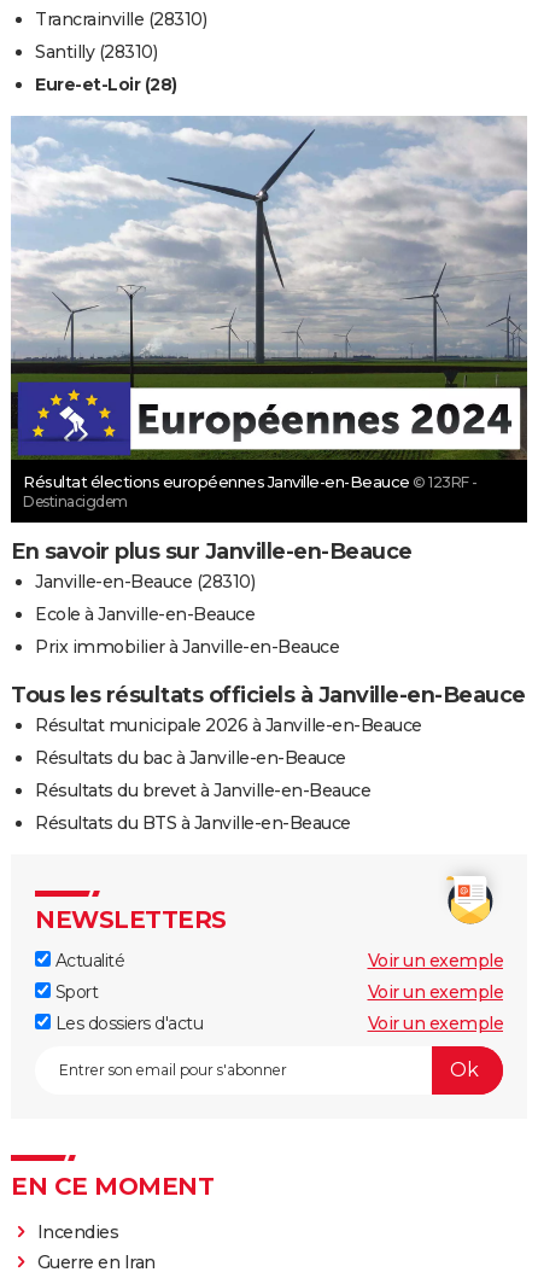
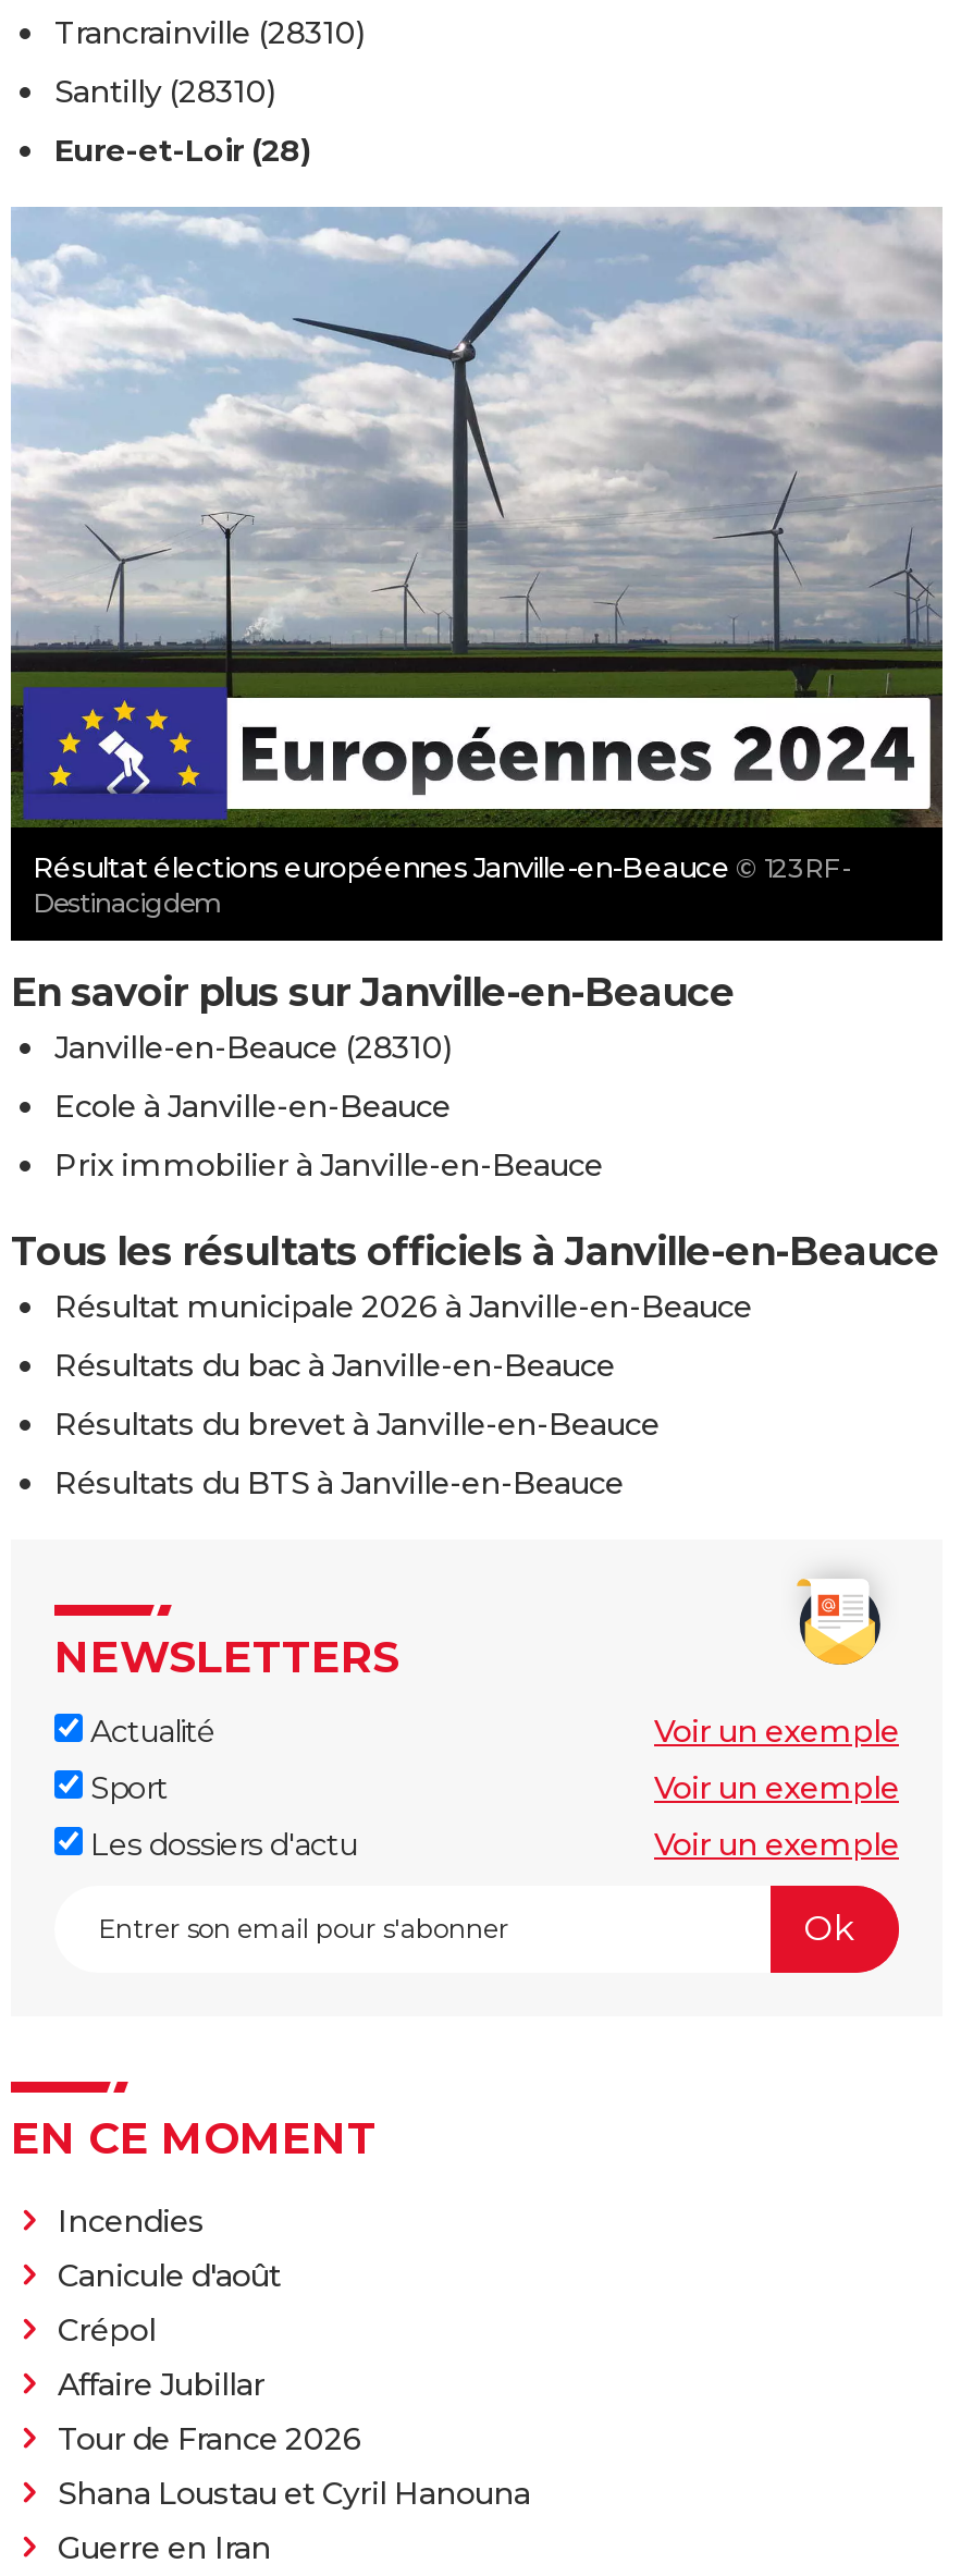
none -> [58,2255,530,2512] Canicule d'août | Crépol | Affaire Jubillar | Tour de France 2026 | Shana Loustau et Cyril Hanouna

